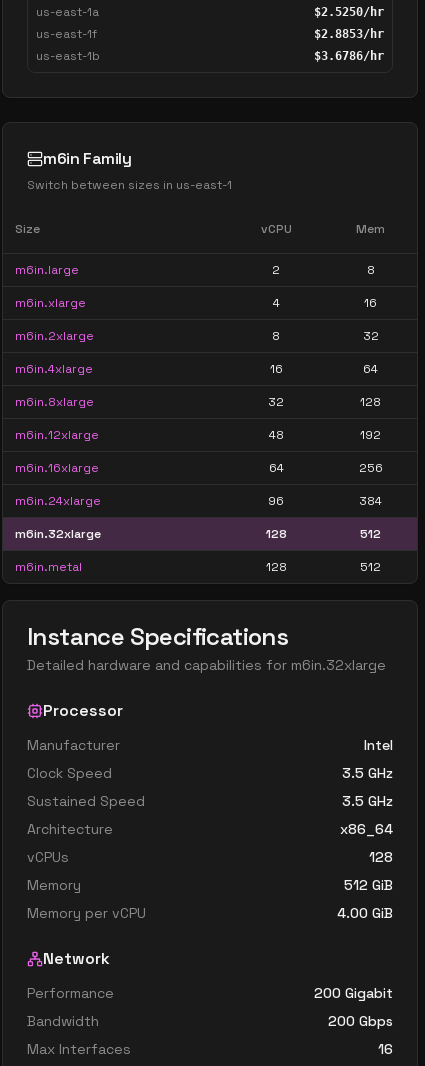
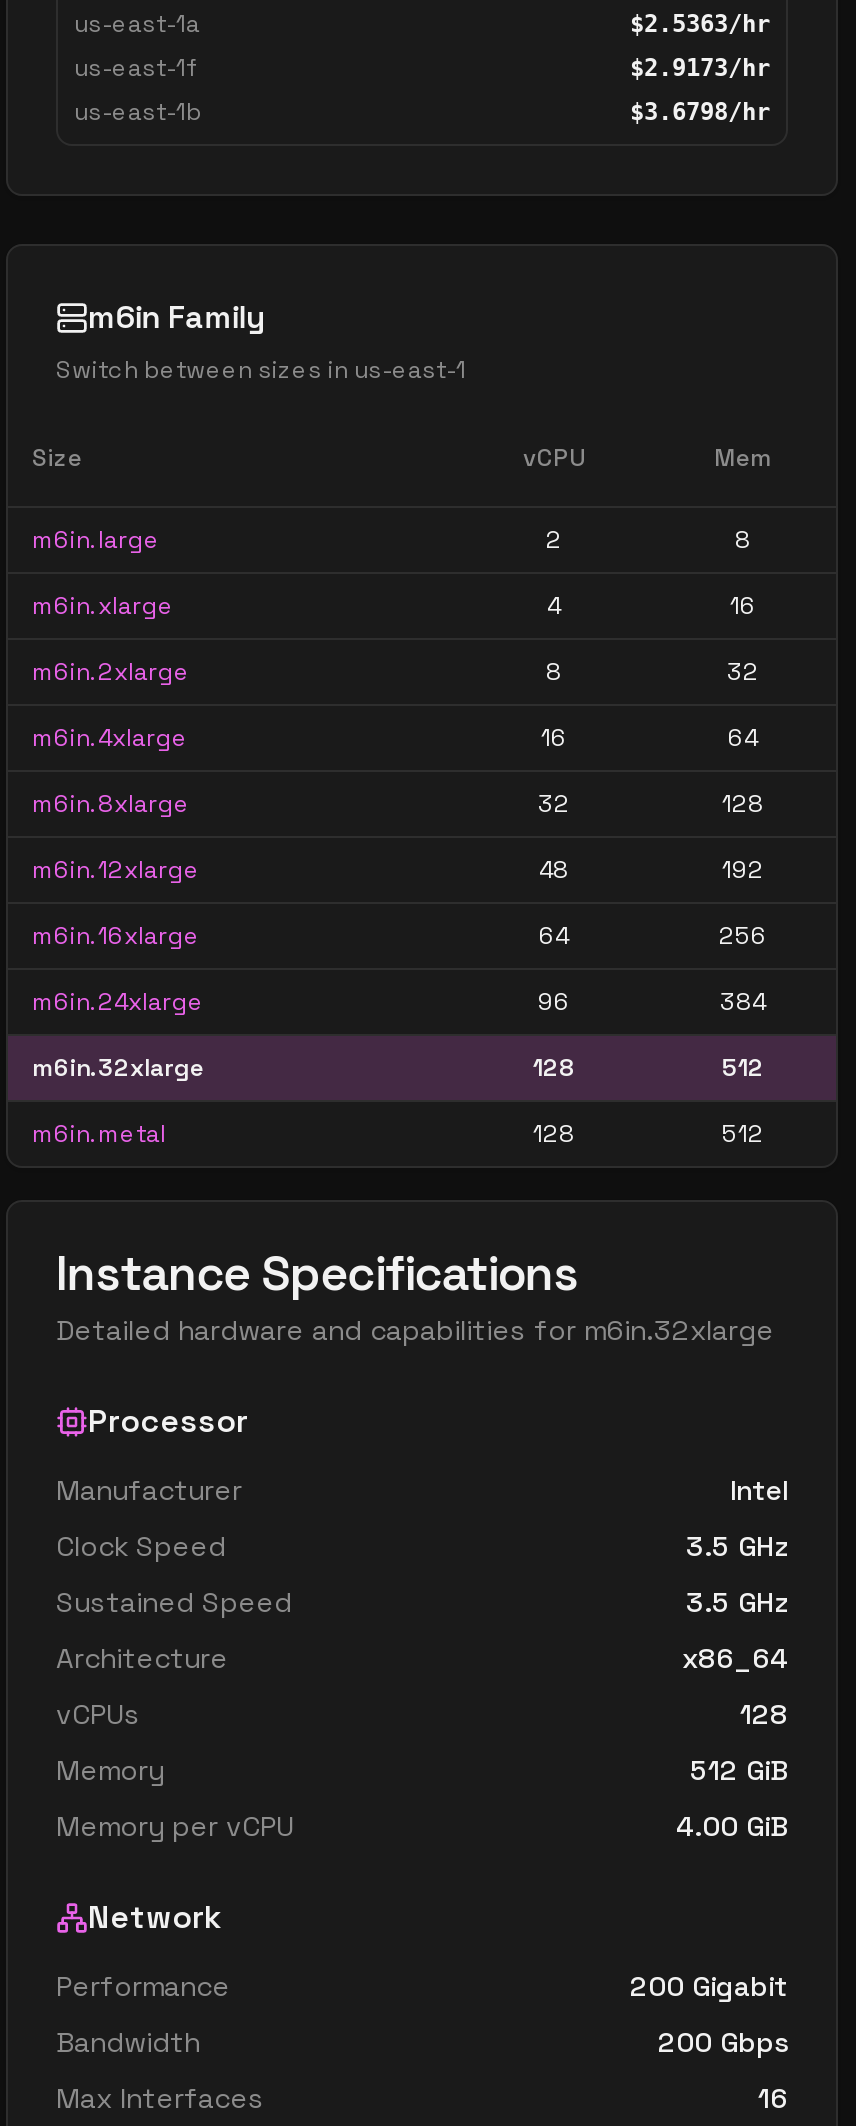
[314,5,384,19] $2.5250/hr -> [630,10,770,38] $2.5363/hr
[314,27,384,41] $2.8853/hr -> [630,54,770,82] $2.9173/hr
[314,49,384,63] $3.6786/hr -> [630,98,770,126] $3.6798/hr

